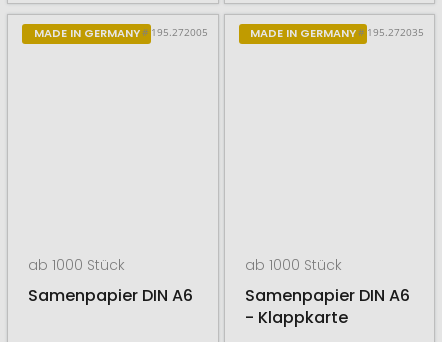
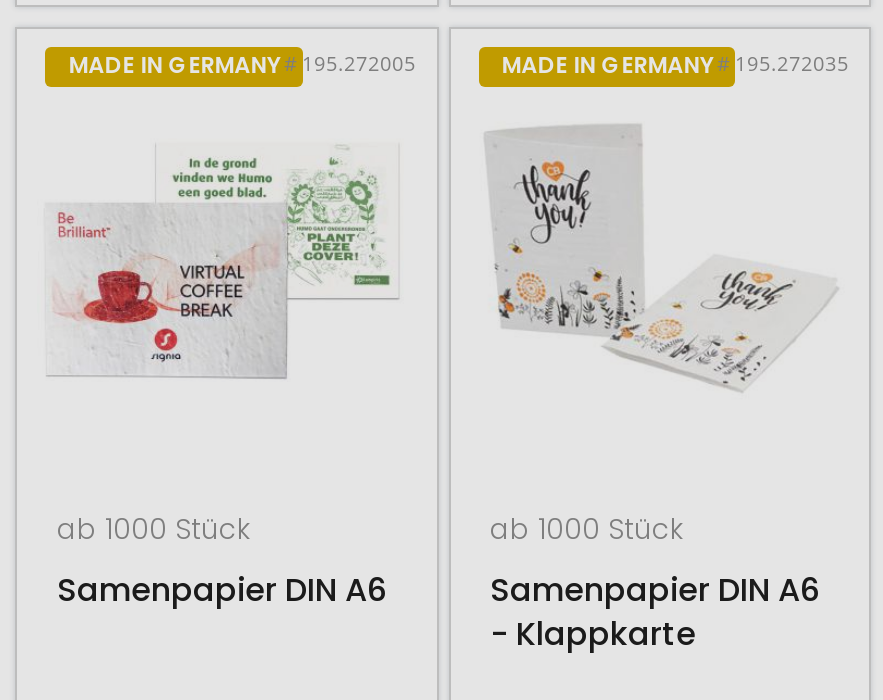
none -> [55,157,391,379] [image]
none -> [487,125,797,391] [image]

